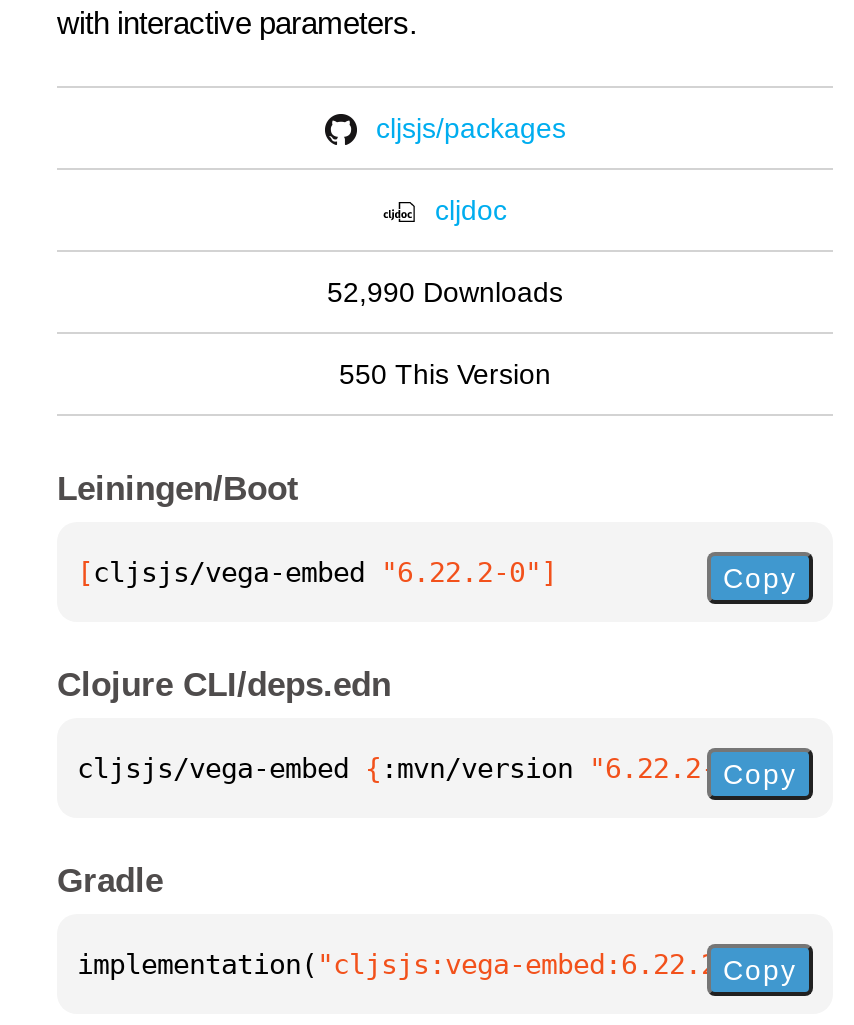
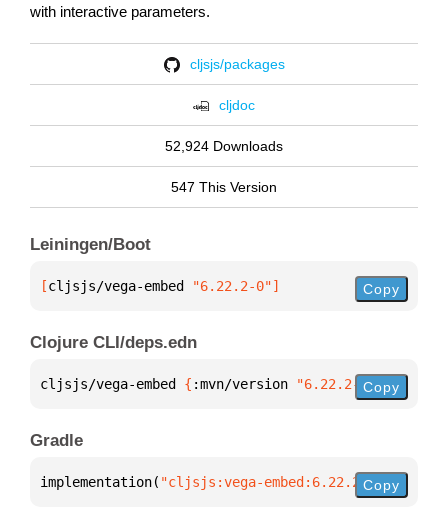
[327,276,563,308] 52,990 Downloads -> [165,138,283,154] 52,924 Downloads
[339,358,551,390] 550 This Version -> [171,179,277,195] 547 This Version

